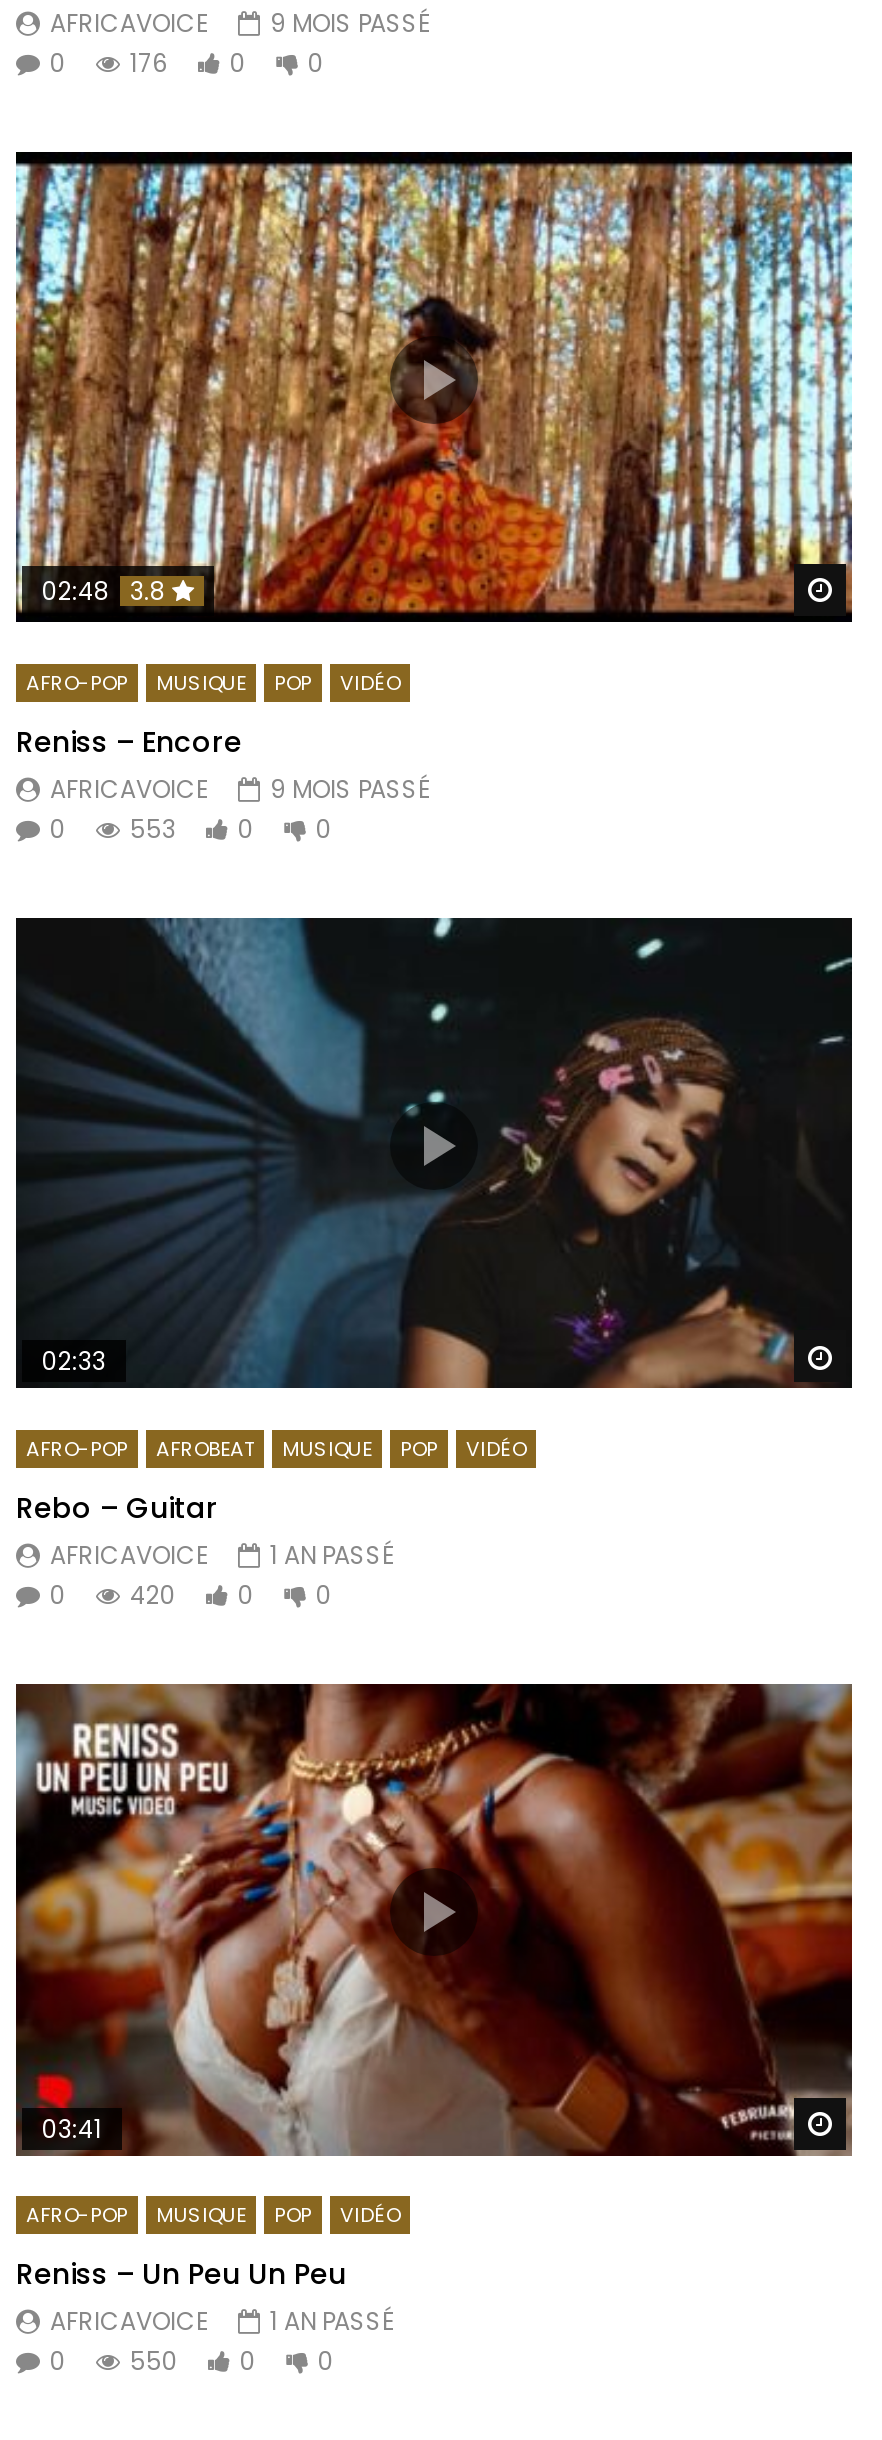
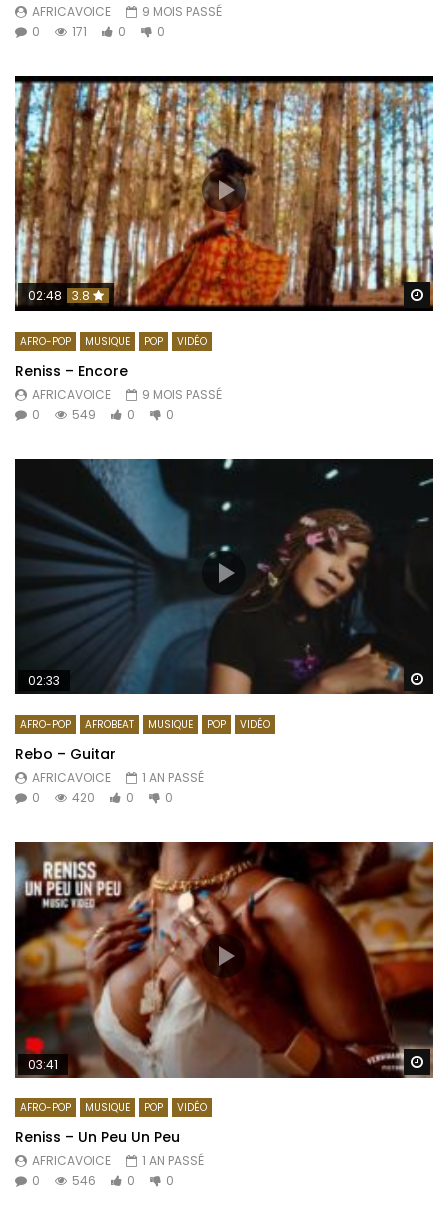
[50,45,324,79] 0 176 0 0 -> [32,23,165,40] 0 171 0 0
[50,812,332,846] 0 553 0 0 -> [32,406,174,423] 0 549 0 0
[50,2344,334,2378] 0 550 0 0 -> [32,1172,174,1189] 0 546 0 0

